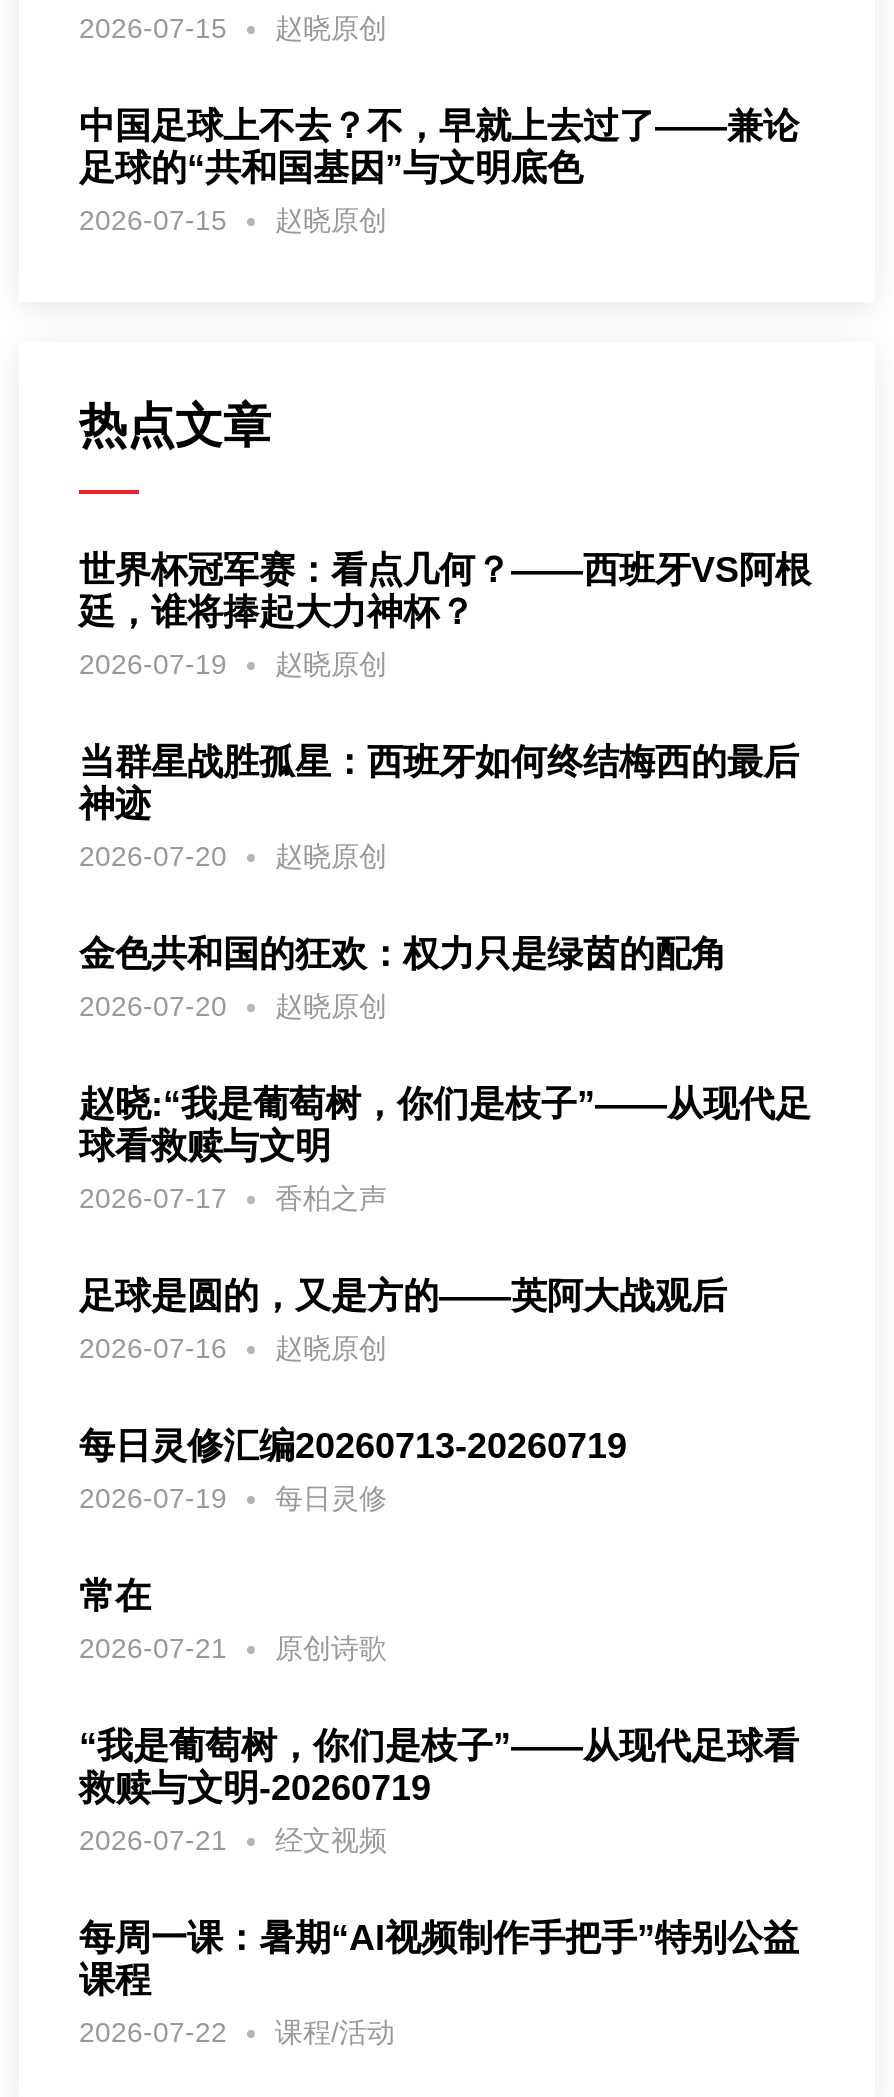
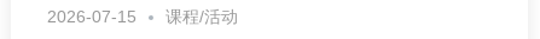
[79,12,799,236] 赵晓原创 | 中国足球上不去？不，早就上去过了——兼论 | 足球的“共和国基因”与文明底色 | 2026-07-15 | 赵晓原创 -> none
[79,398,811,2048] 热点文章 | 世界杯冠军赛：看点几何？——西班牙VS阿根 | 廷，谁将捧起大力神杯？ | 2026-07-19 | 赵晓原创 | 当群星战胜孤星：西班牙如何终结梅西的最后 | 神迹 | 2026-07-20 | 赵晓原创 | 金色共和国的狂欢：权力只是绿茵的配角 | 2026-07-20 | 赵晓原创 | 赵晓:“我是葡萄树，你们是枝子”——从现代足 | 球看救赎与文明 | 2026-07-17 | 香柏之声 | 足球是圆的，又是方的——英阿大战观后 | 2026-07-16 | 赵晓原创 | 每日灵修汇编20260713-20260719 | 2026-07-19 | 每日灵修 | 常在 | 2026-07-21 | 原创诗歌 | “我是葡萄树，你们是枝子”——从现代足球看 | 救赎与文明-20260719 | 2026-07-21 | 经文视频 | 每周一课：暑期“AI视频制作手把手”特别公益 | 课程 | 2026-07-22 -> none

